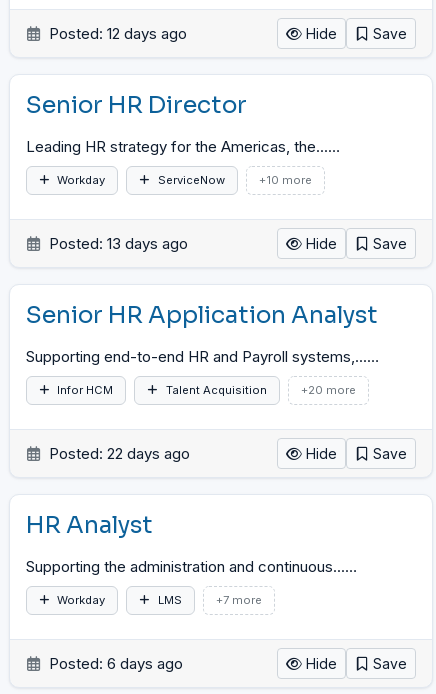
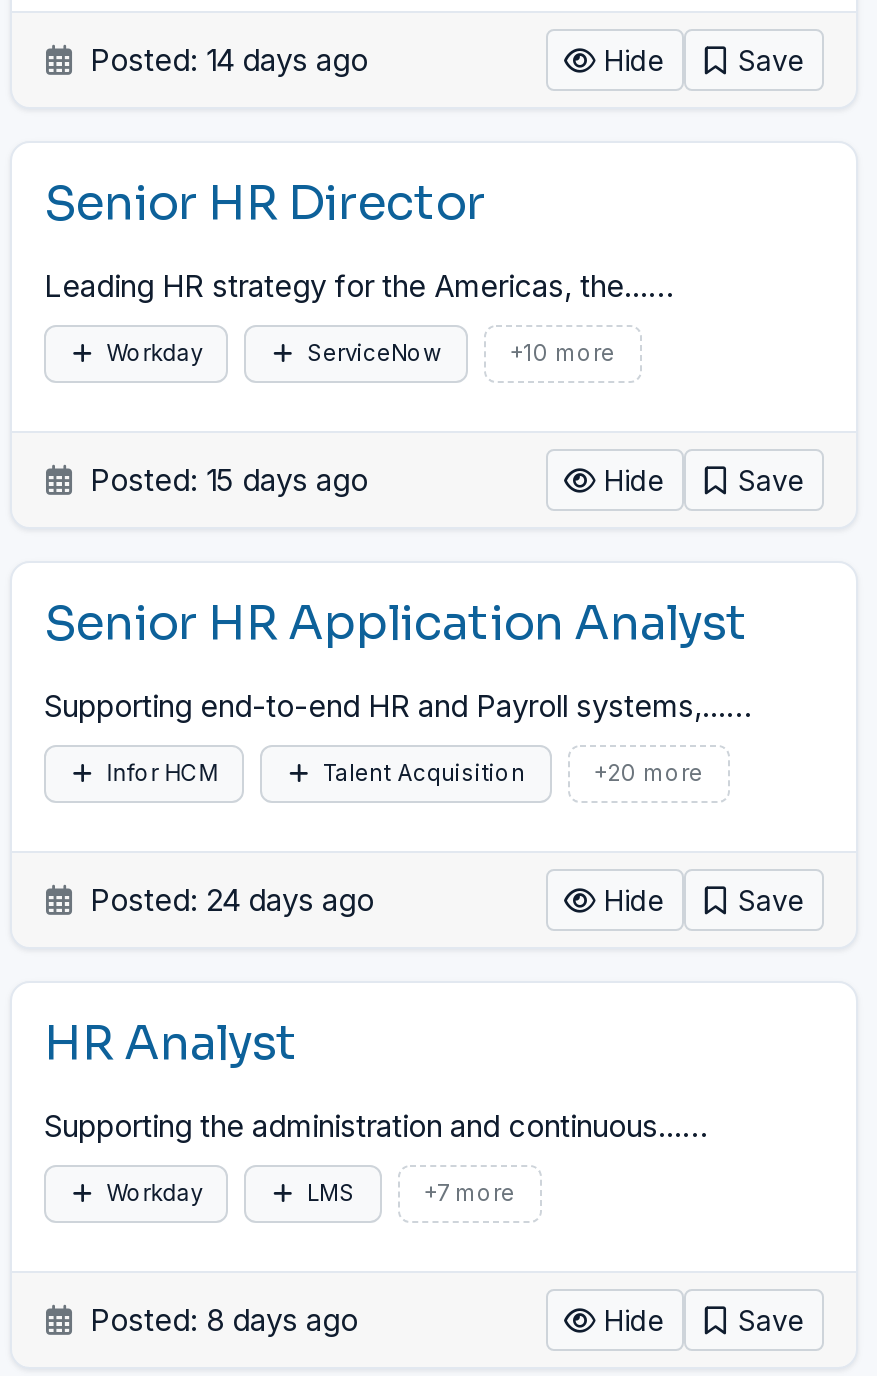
[45,24,187,43] Posted: 12 days ago -> [82,41,368,79] Posted: 14 days ago
[45,234,188,253] Posted: 13 days ago -> [82,461,368,499] Posted: 15 days ago
[45,444,190,463] Posted: 22 days ago -> [82,881,374,919] Posted: 24 days ago
[45,654,183,673] Posted: 6 days ago -> [82,1301,358,1339] Posted: 8 days ago

